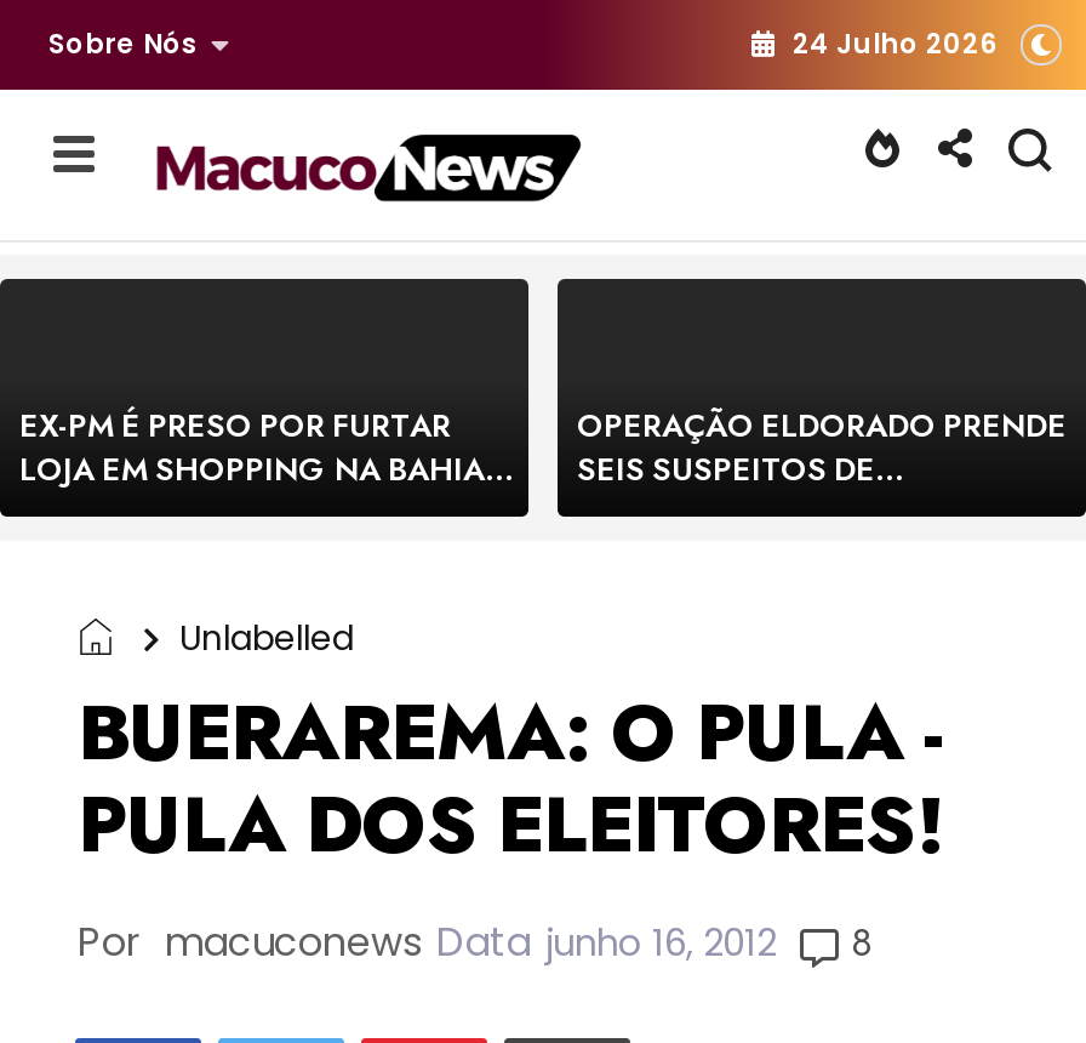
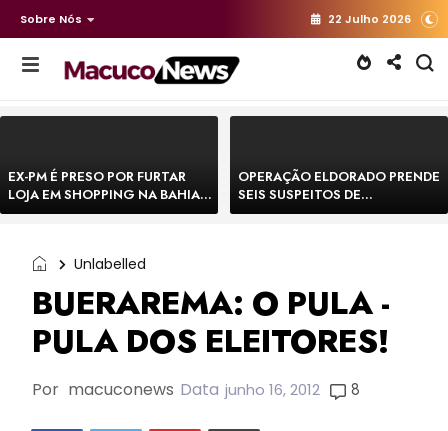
[793,24,996,63] 24 Julho 2026 -> [328,11,411,27] 22 Julho 2026

